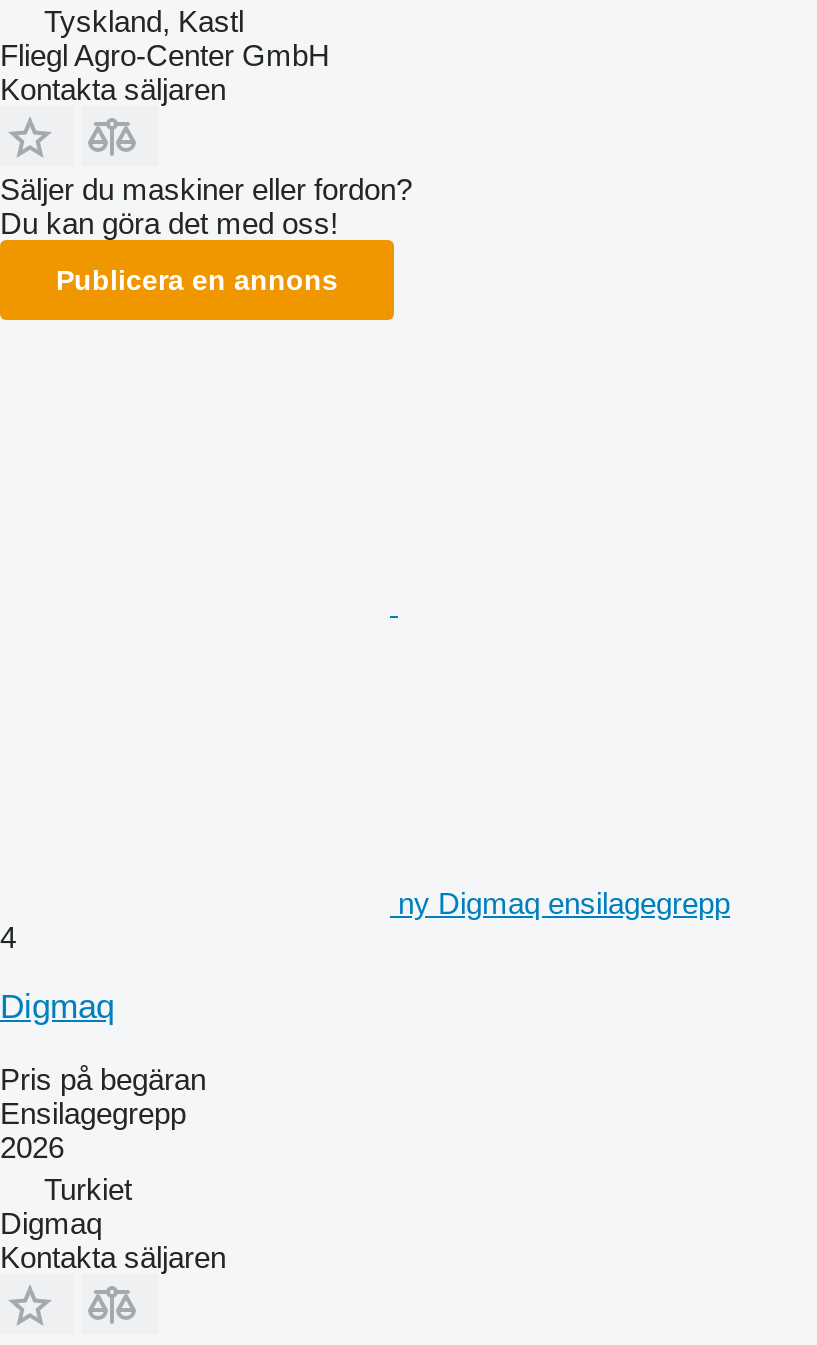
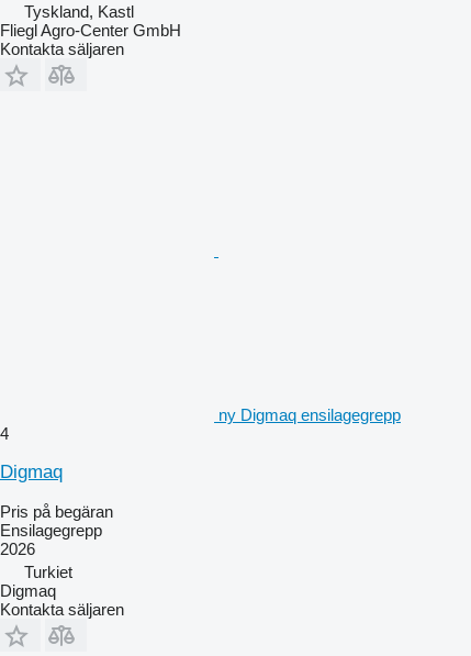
[0,172,412,296] Säljer du maskiner eller fordon? | Du kan göra det med oss! | Publicera en annons -> none

